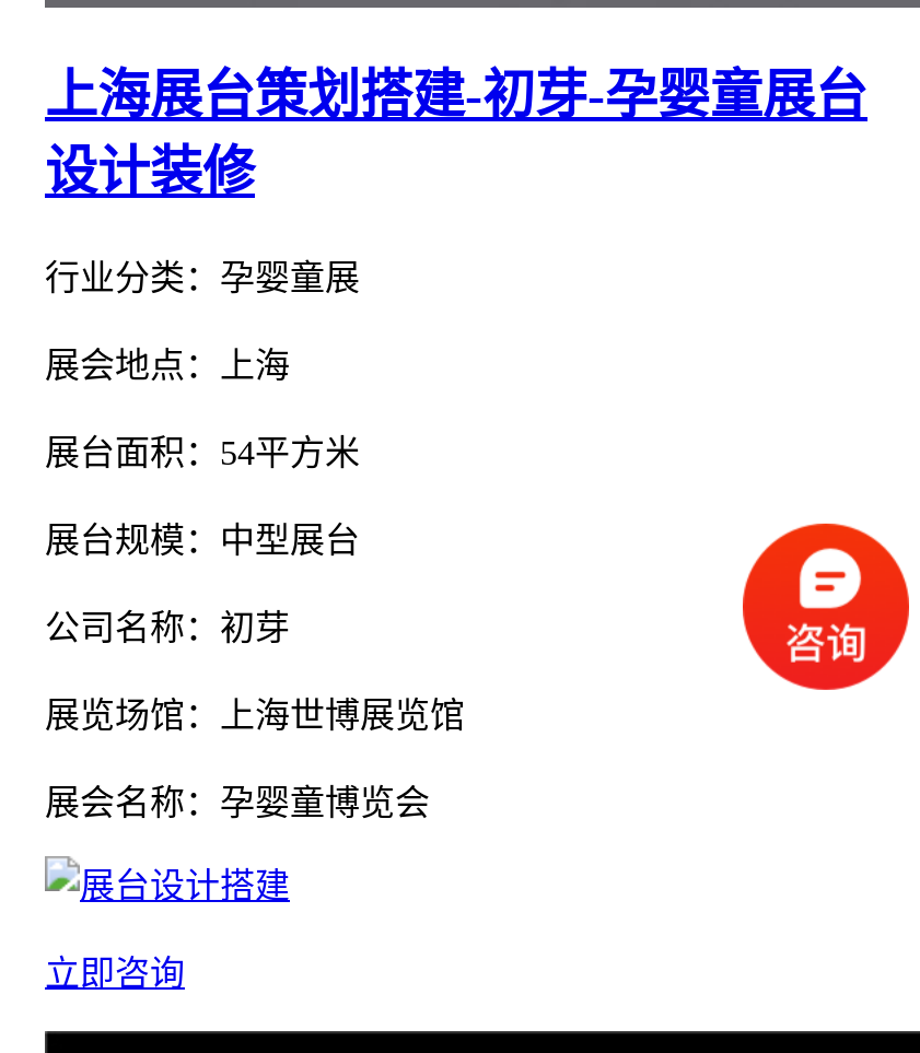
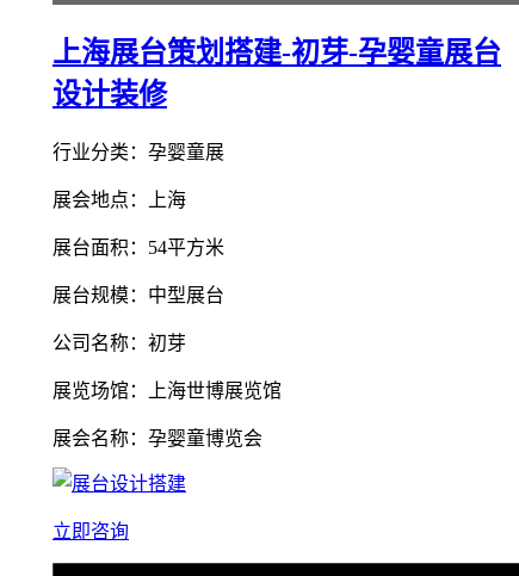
[741,522,911,692] [image] -> none

